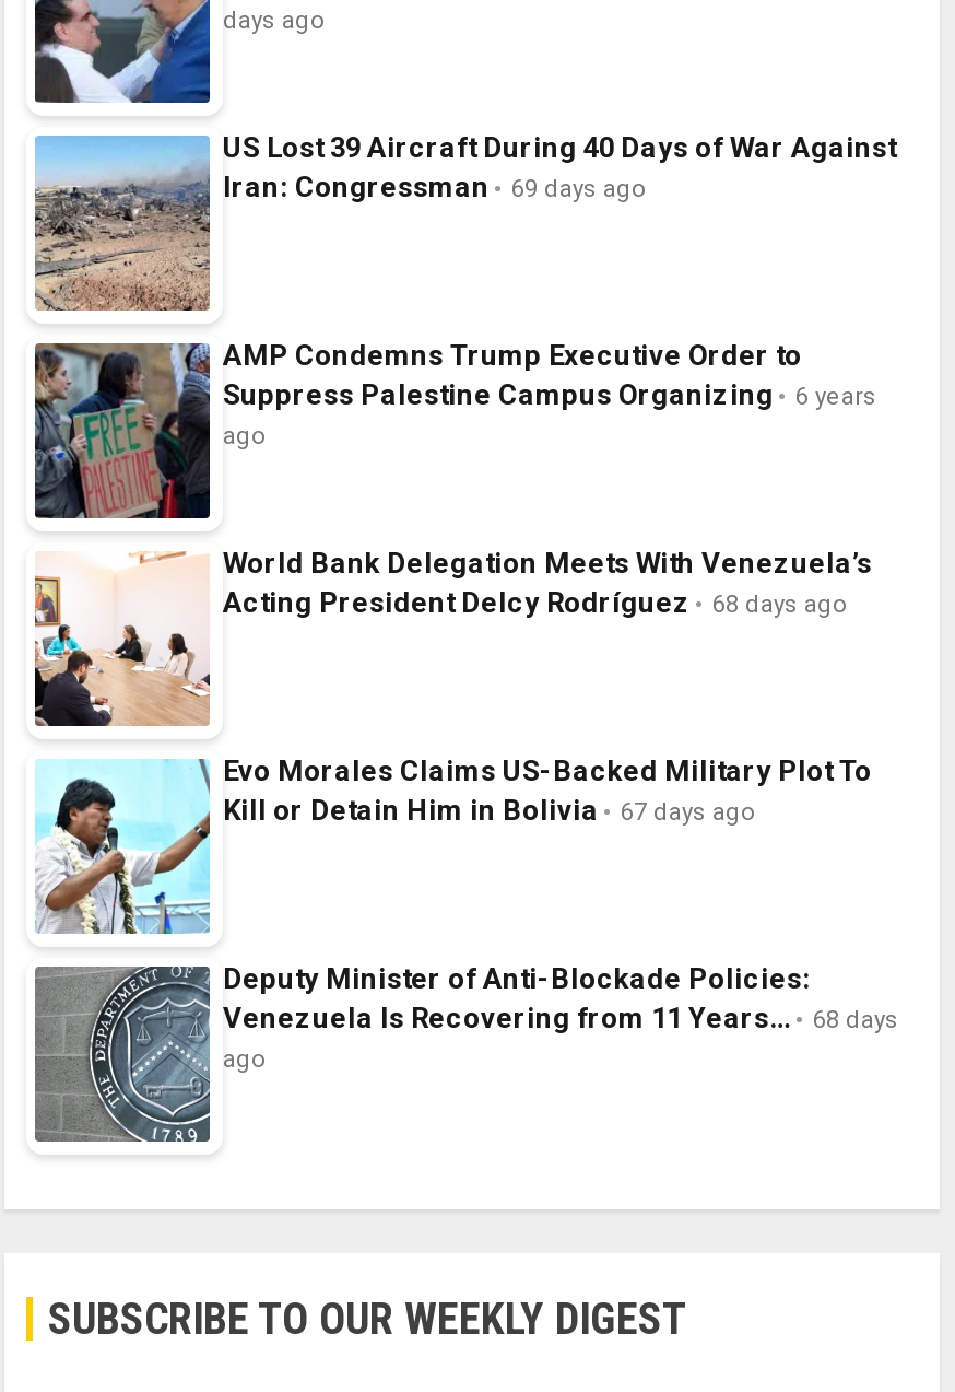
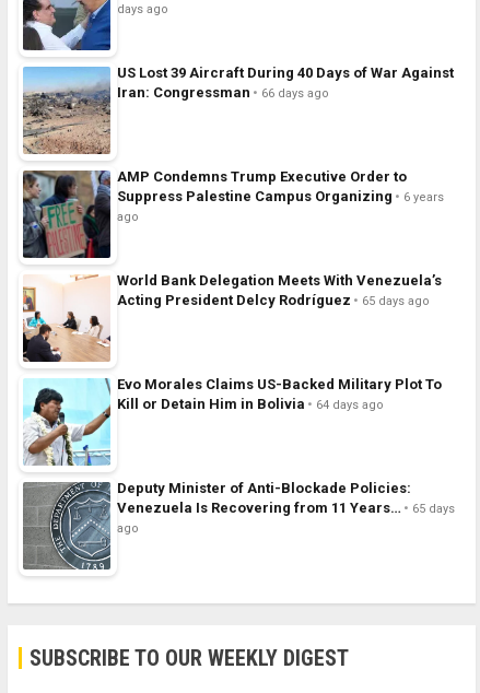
[223,169,647,202] Iran: Congressman 69 days ago -> [117,85,329,101] Iran: Congressman 66 days ago
[223,585,848,618] Acting President Delcy Rodríguez 68 days ago -> [117,292,430,309] Acting President Delcy Rodríguez 65 days ago
[223,793,756,826] Kill or Detain Him in Bolivia 67 days ago -> [117,396,384,413] Kill or Detain Him in Bolivia 64 days ago
[223,1001,898,1033] Venezuela Is Recovering from 11 Years… 68 days -> [117,500,455,516] Venezuela Is Recovering from 11 Years… 65 days

